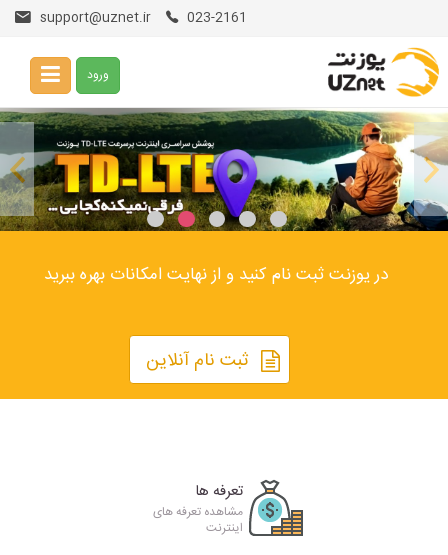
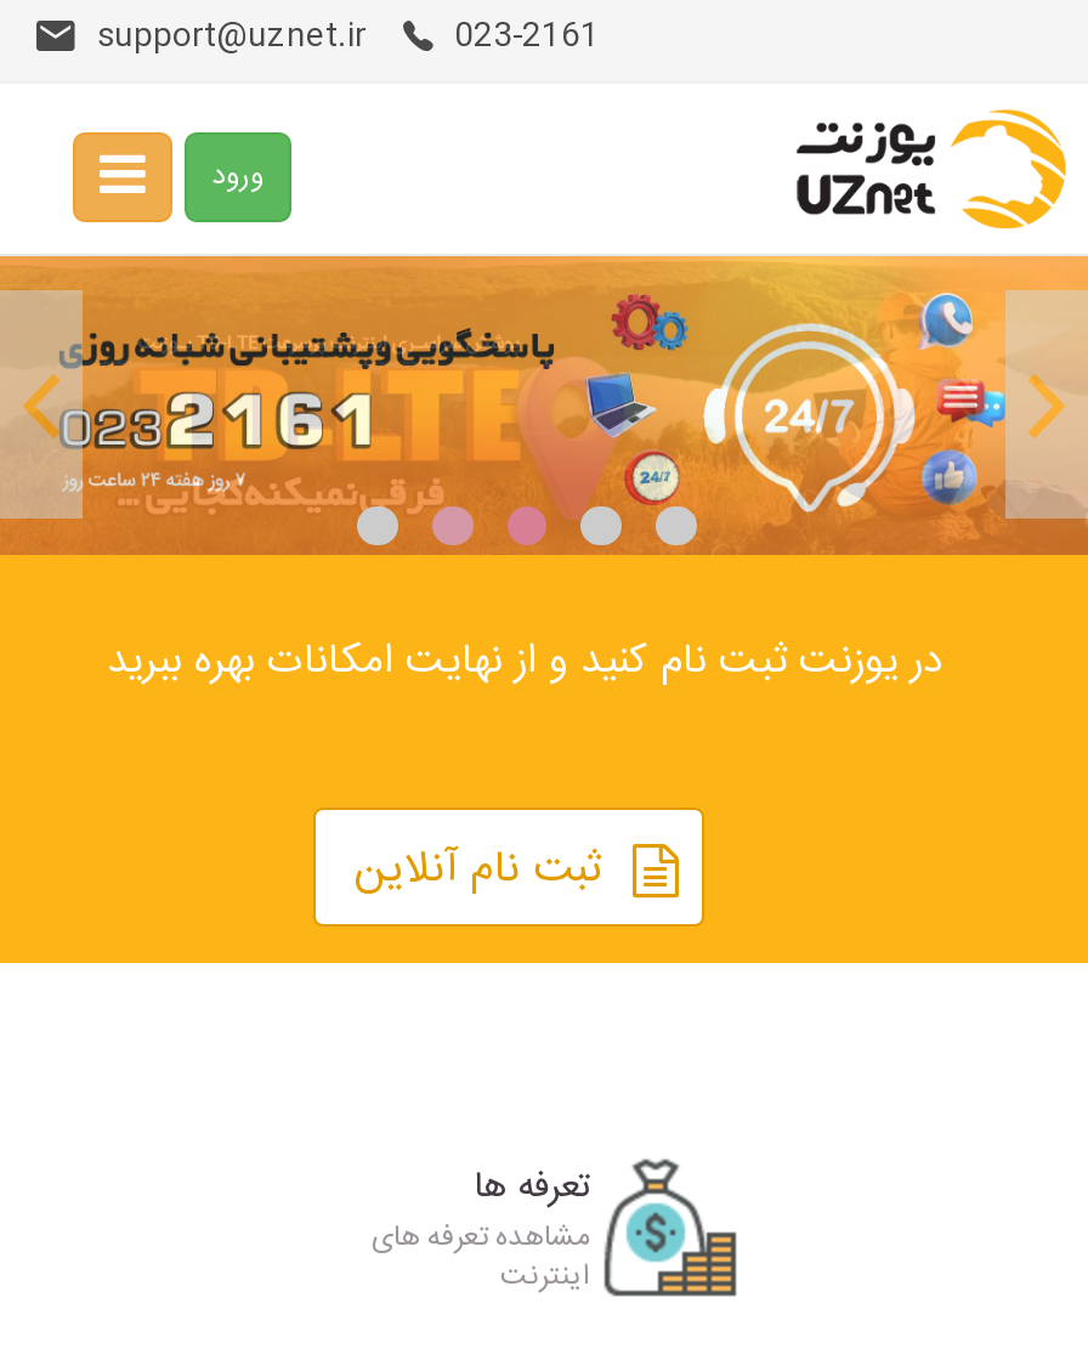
[3,108,445,232] [image] -> [7,254,1081,555] [image]

